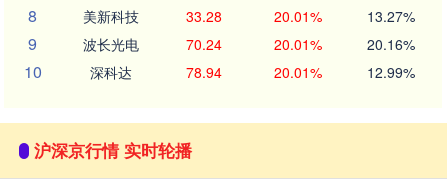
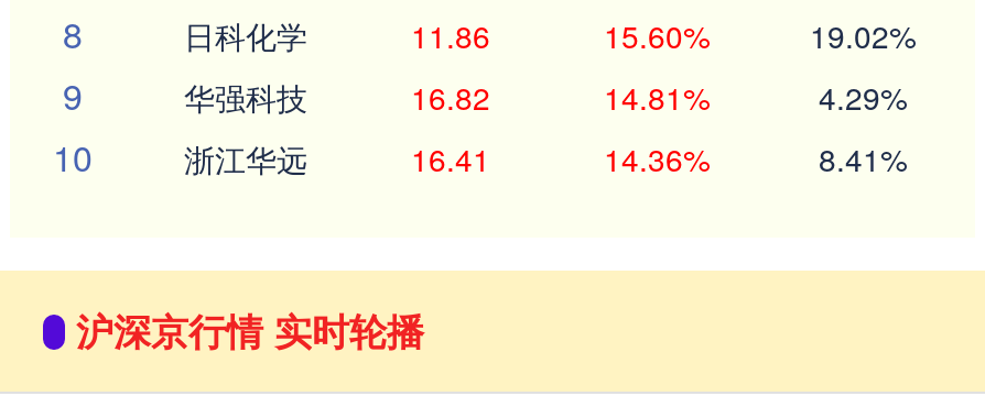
[83,6,415,26] 美新科技 | 33.28 | 20.01% | 13.27% -> [184,13,916,57] 日科化学 | 11.86 | 15.60% | 19.02%
[83,34,415,54] 波长光电 | 70.24 | 20.01% | 20.16% -> [184,75,907,119] 华强科技 | 16.82 | 14.81% | 4.29%
[90,62,415,82] 深科达 | 78.94 | 20.01% | 12.99% -> [184,136,907,180] 浙江华远 | 16.41 | 14.36% | 8.41%

